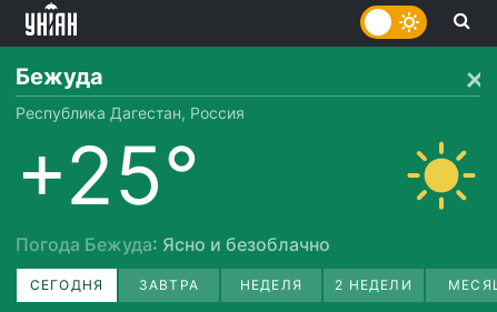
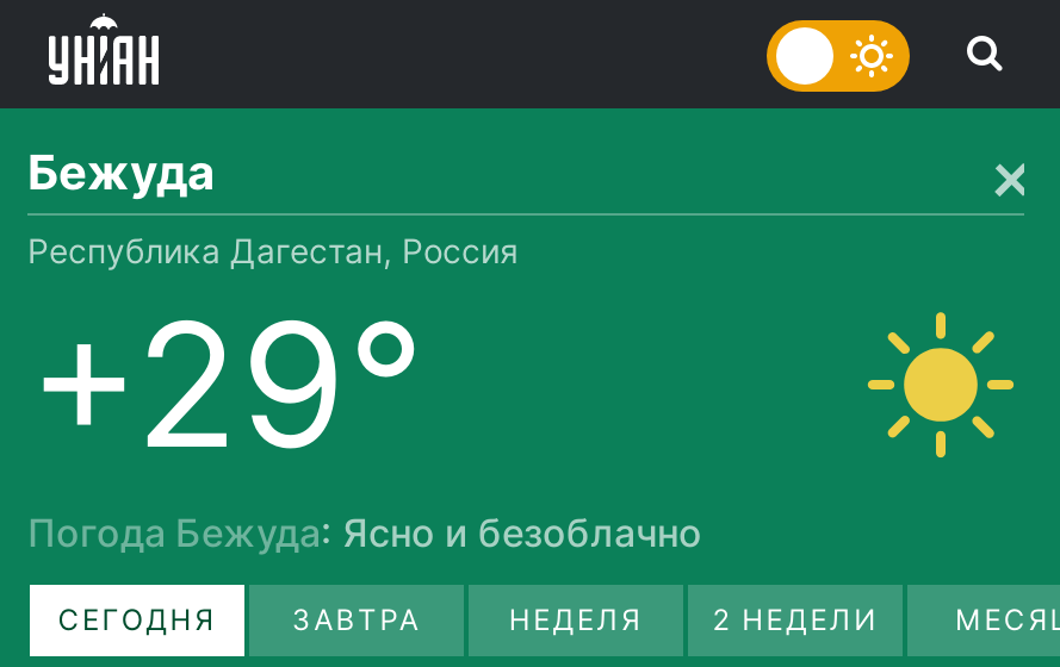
[16,127,200,223] +25° -> [27,280,426,487] +29°

